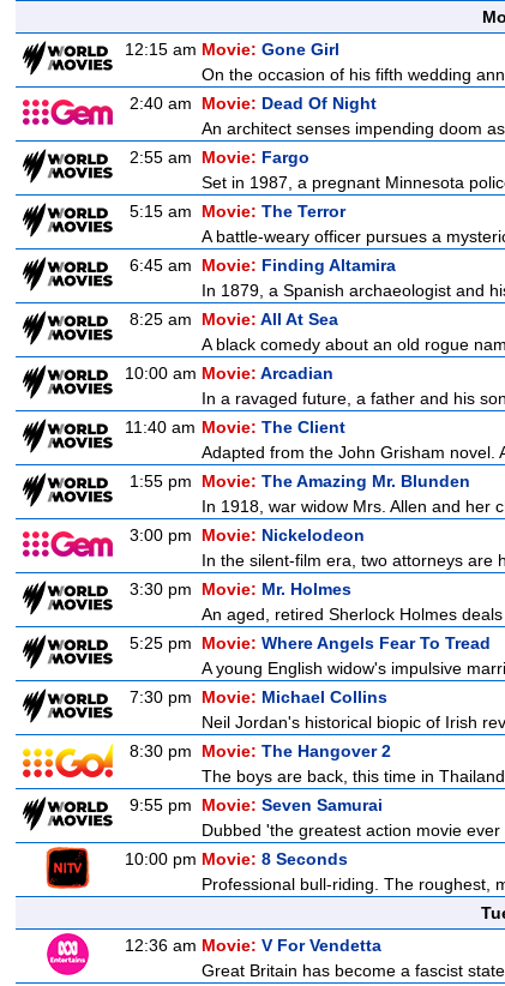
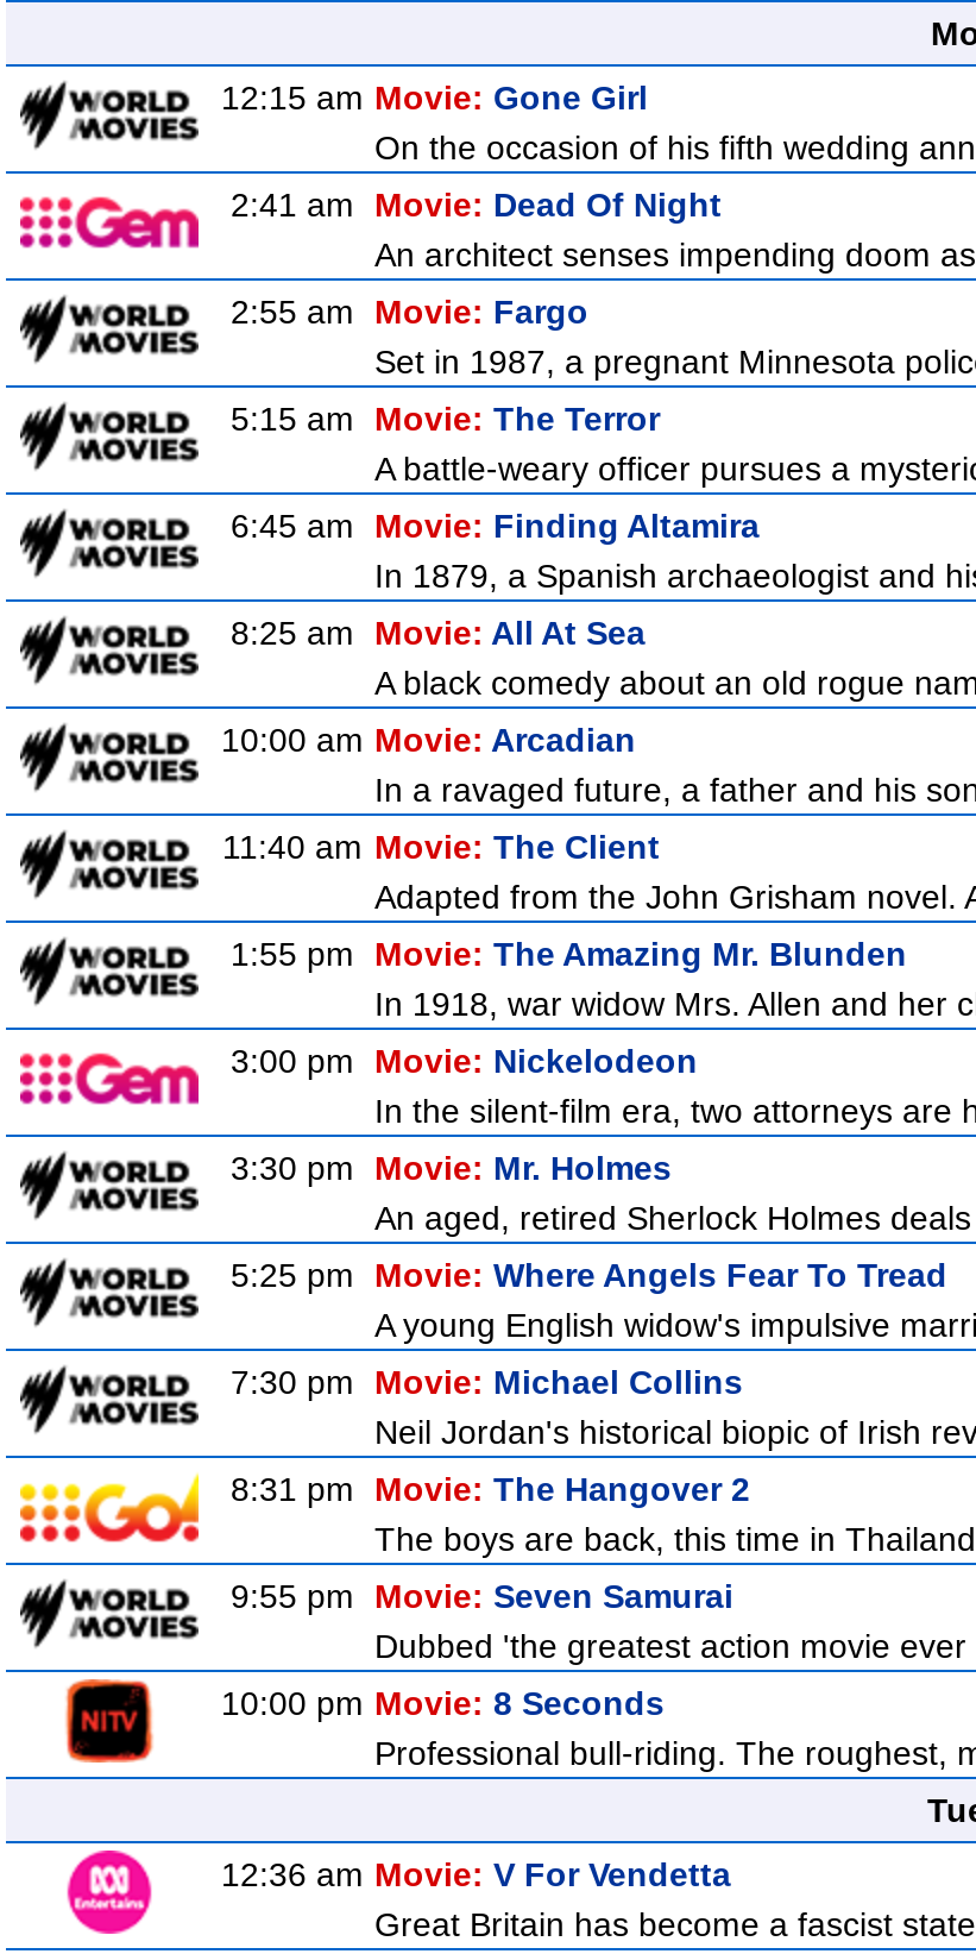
[129,94,377,113] 2:40 am Movie: Dead Of Night -> [231,186,722,224] 2:41 am Movie: Dead Of Night
[129,741,391,760] 8:30 pm Movie: The Hangover 2 -> [231,1470,750,1508] 8:31 pm Movie: The Hangover 2

